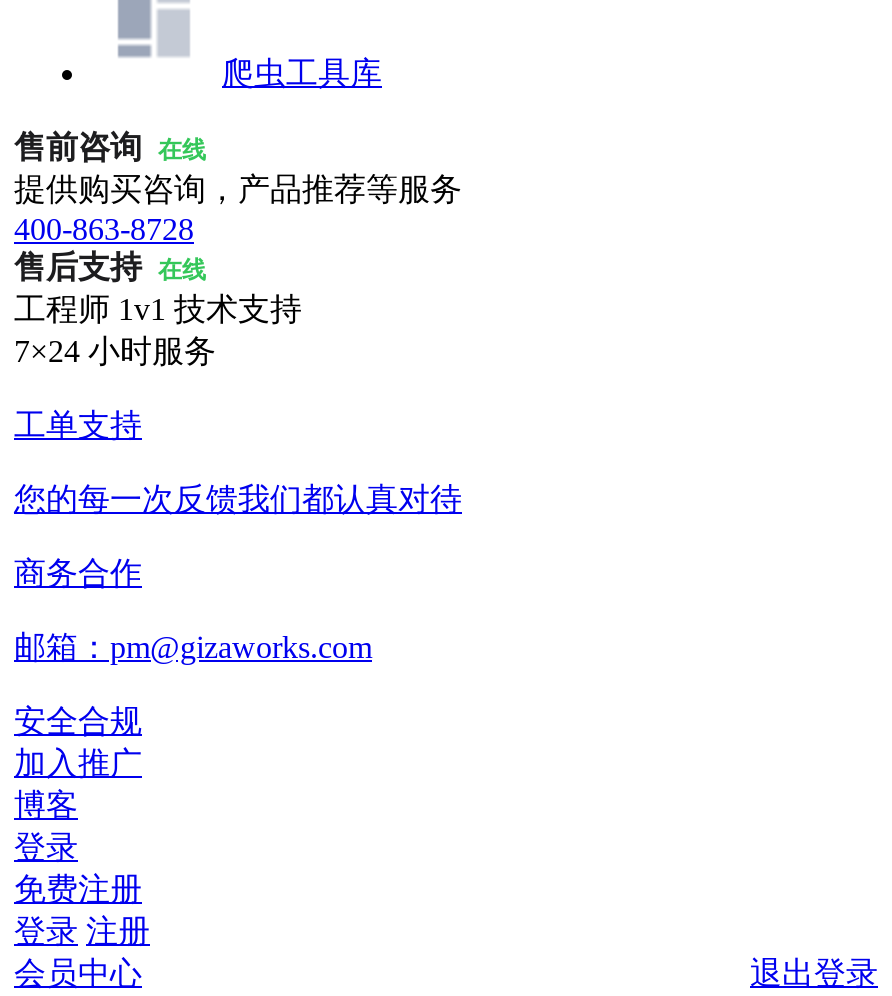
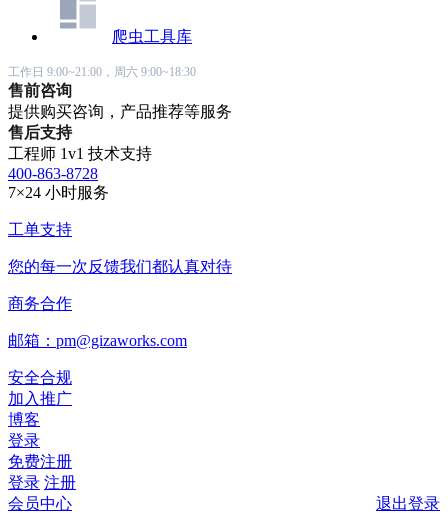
[14,130,206,164] 售前咨询 在线 -> [8,65,196,99] 工作日 9:00~21:00，周六 9:00~18:30 | 售前咨询
[14,212,206,284] 400-863-8728 | 售后支持 在线 -> [8,124,72,141] 售后支持
none -> [8,165,98,182] 400-863-8728

